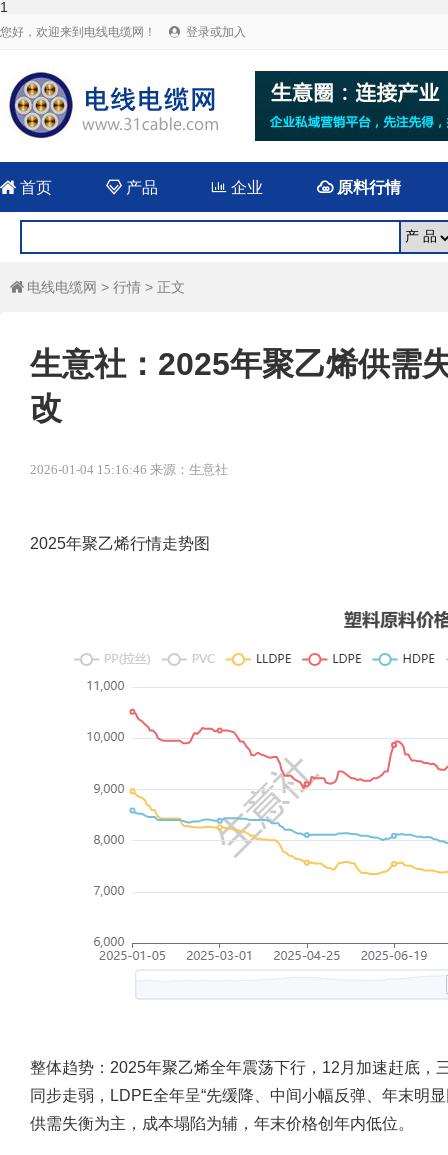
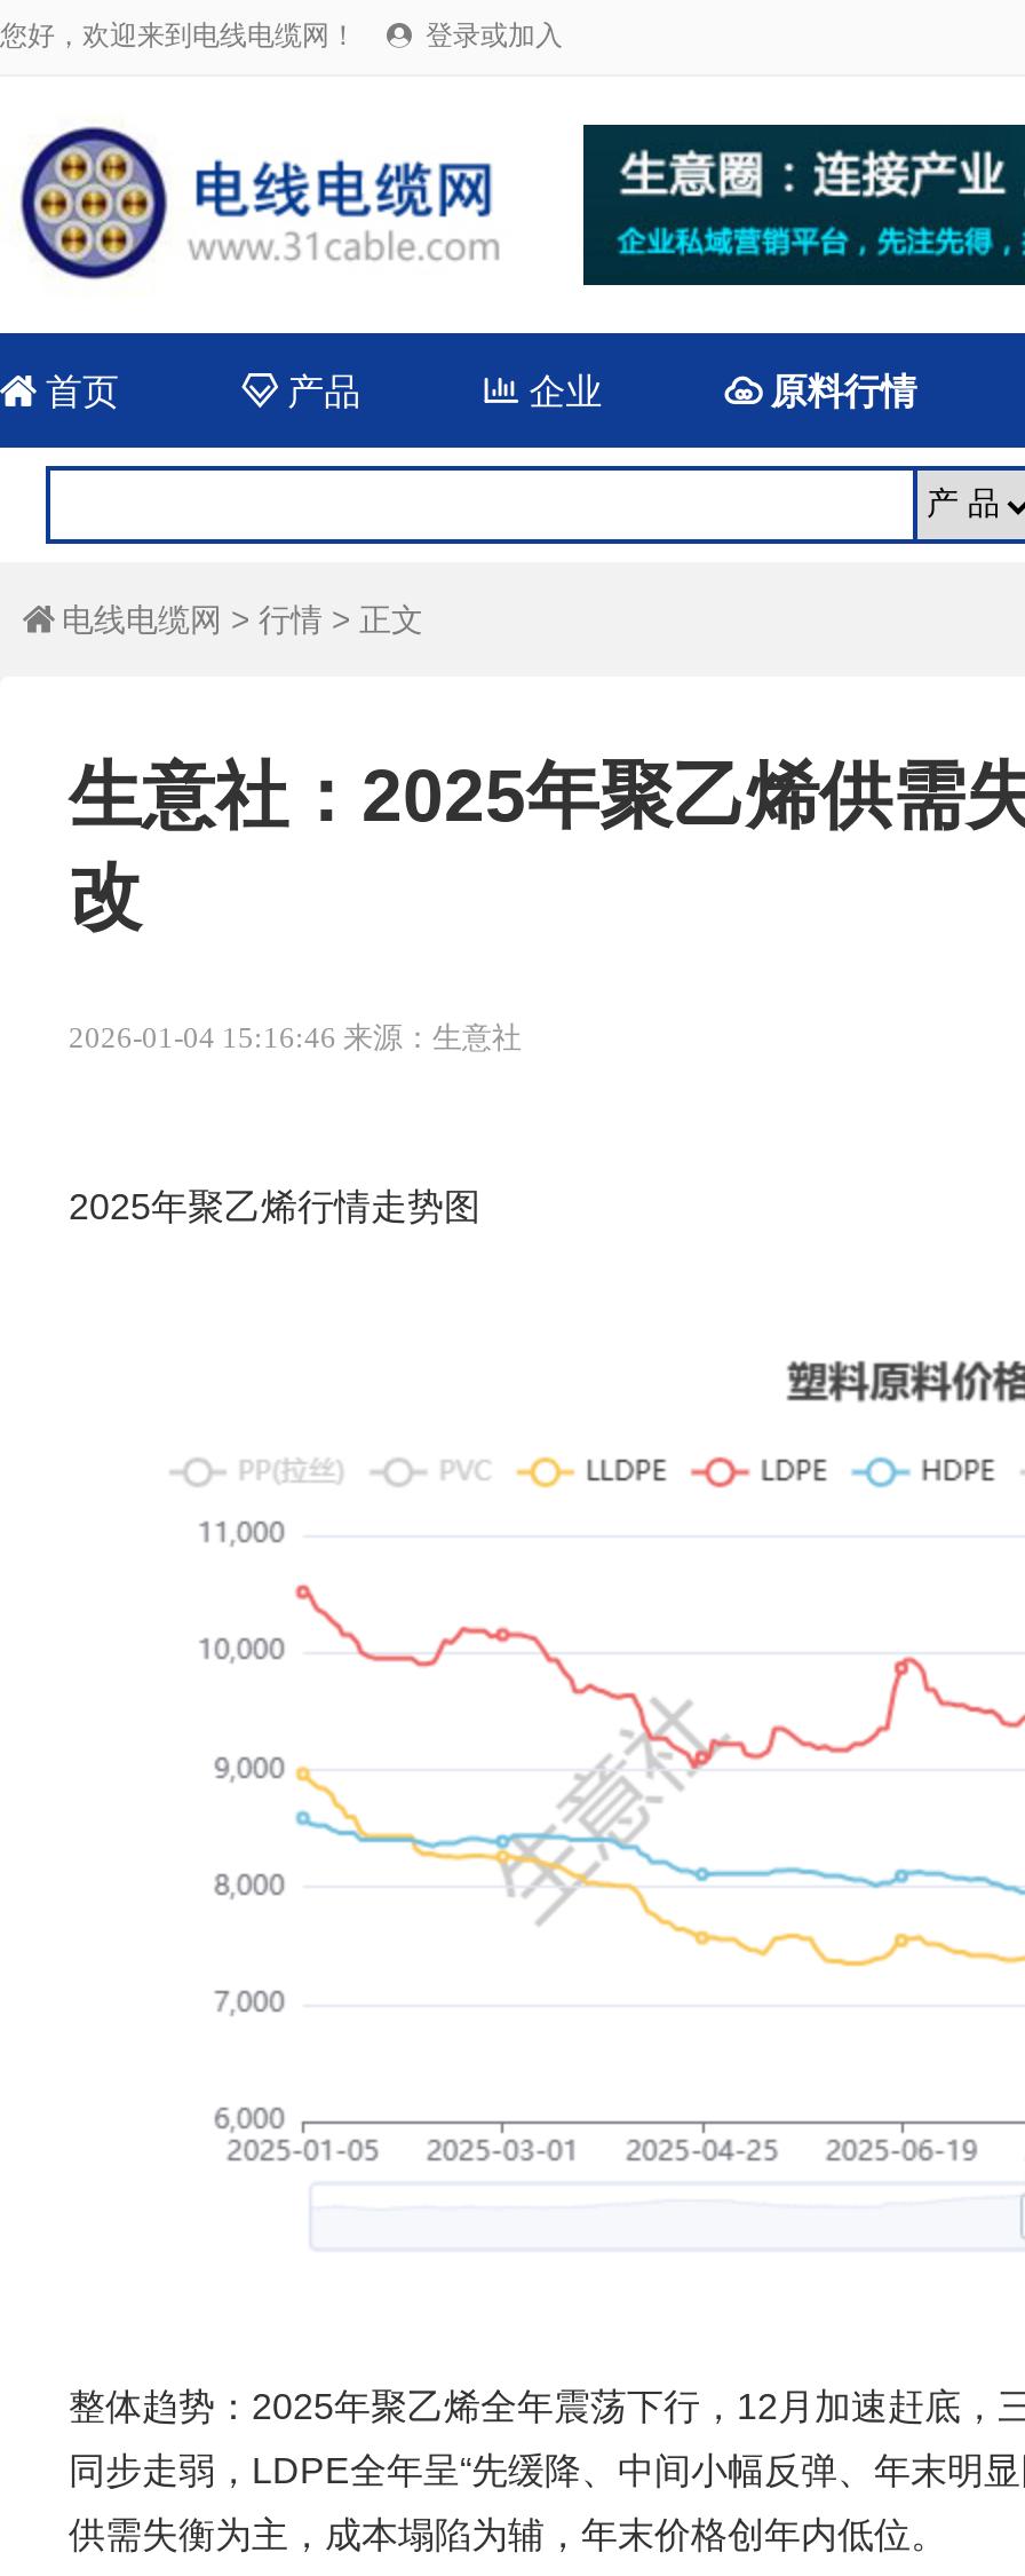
[0,0,8,15] 1 -> none

